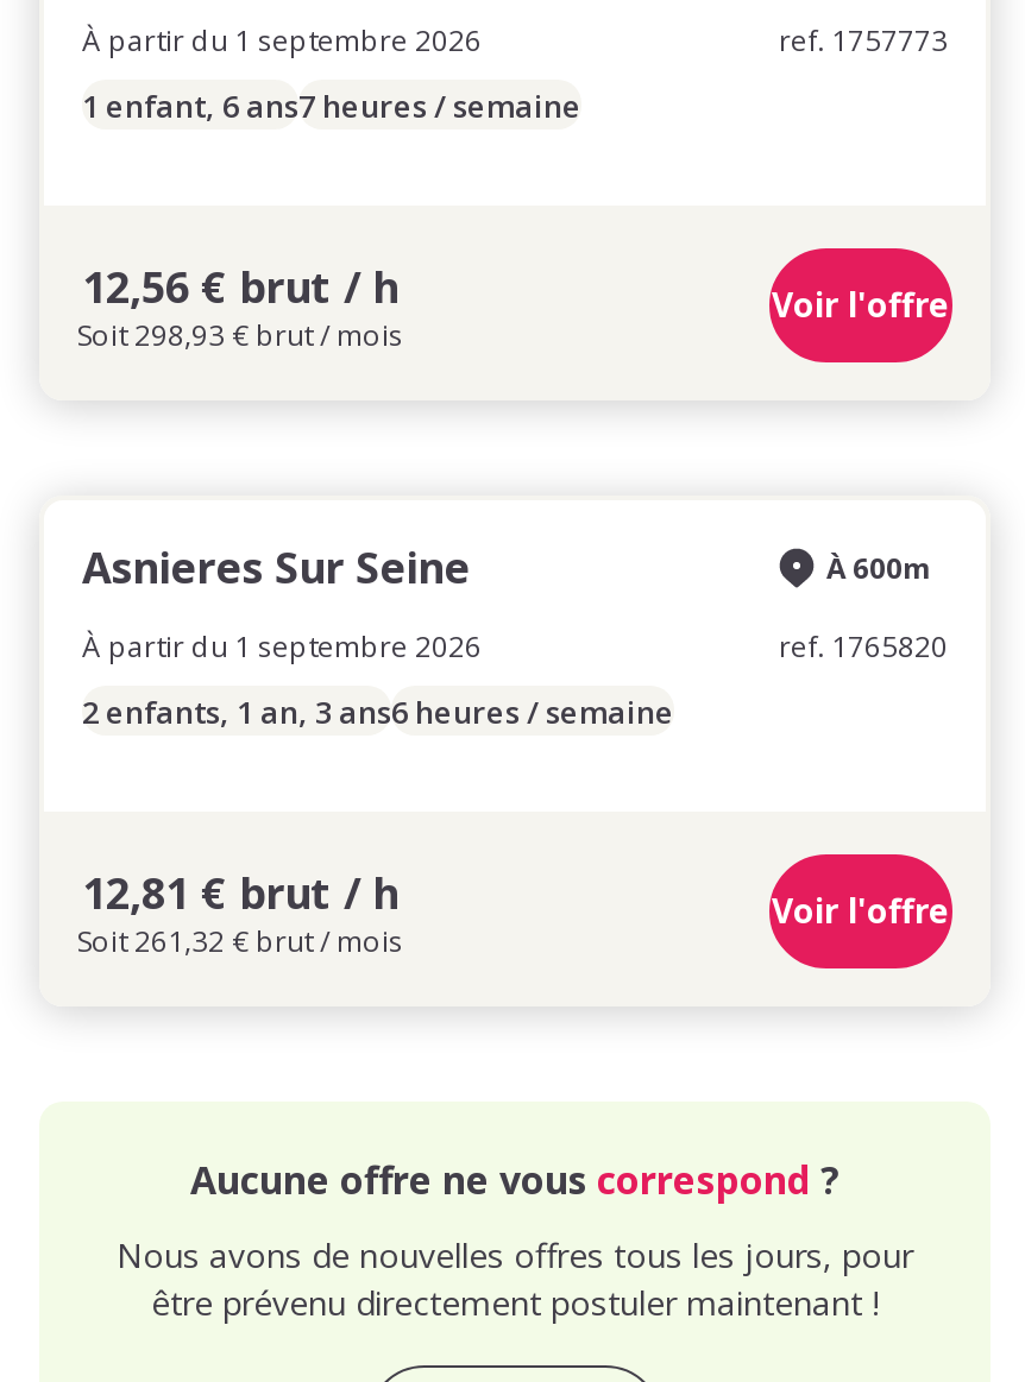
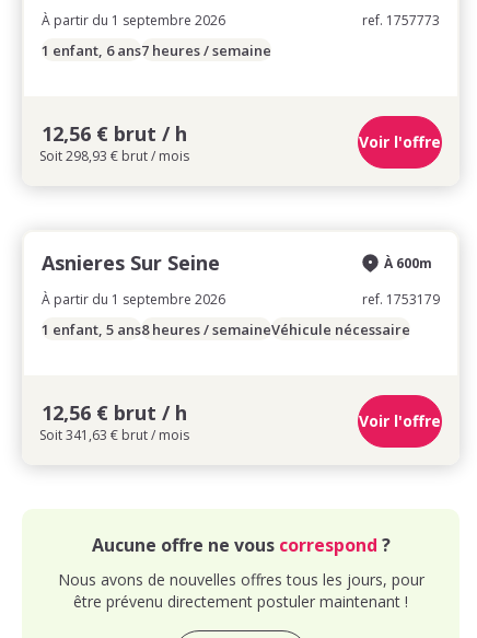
[779,626,948,667] ref. 1765820 -> [362,290,440,309] ref. 1753179
[82,689,674,732] 2 enfants, 1 an, 3 ans6 heures / semaine -> [42,319,410,339] 1 enfant, 5 ans8 heures / semaineVéhicule nécessaire
[77,863,403,960] 12,81 € brut / h | Soit 261,32 € brut / mois -> [39,399,189,444] 12,56 € brut / h | Soit 341,63 € brut / mois

